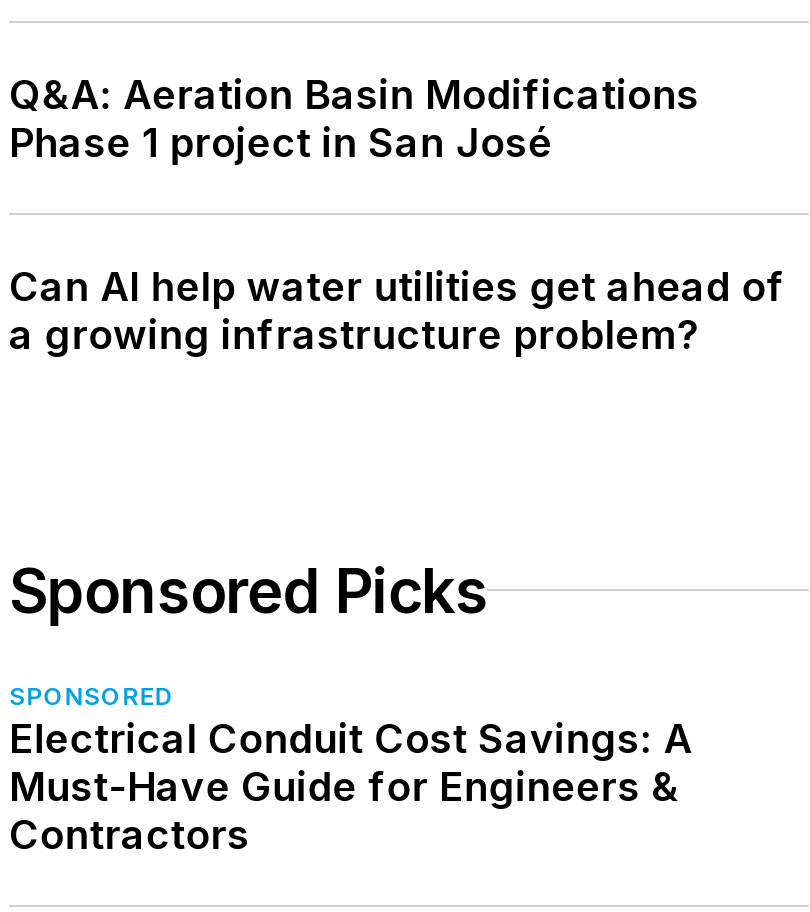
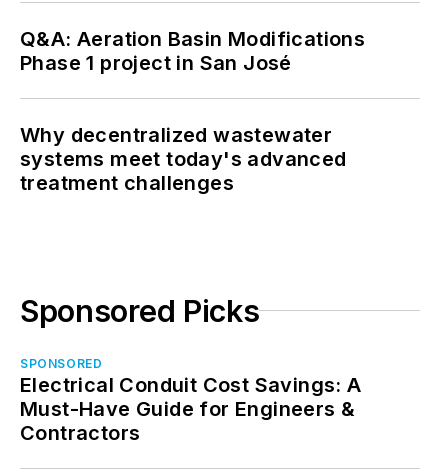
[9,262,785,358] Can AI help water utilities get ahead of | a growing infrastructure problem? -> [20,123,347,195] Why decentralized wastewater | systems meet today's advanced | treatment challenges

